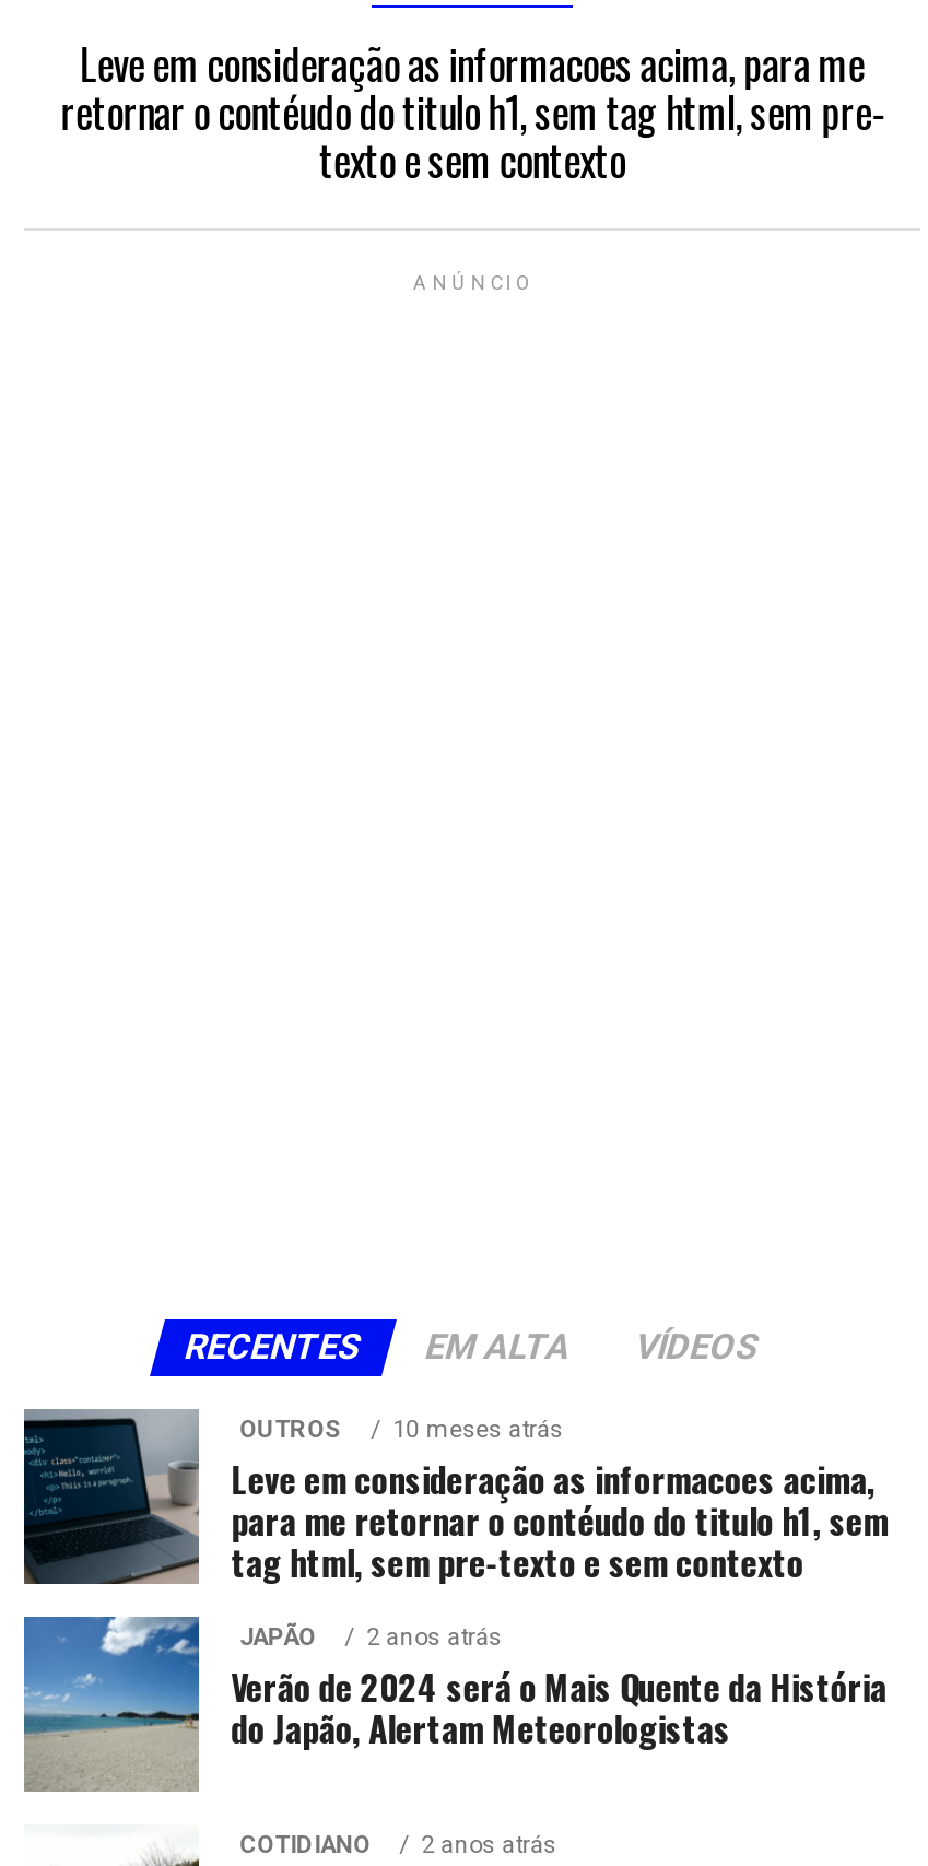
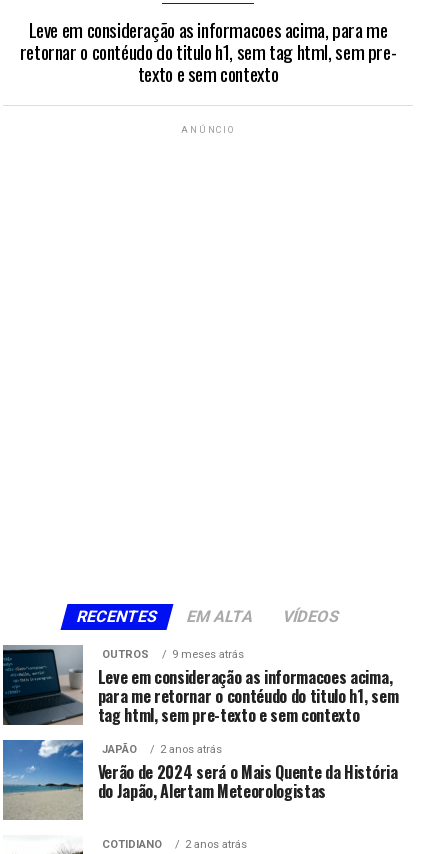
[240,1416,563,1444] OUTROS 10 meses atrás -> [102,648,244,661] OUTROS 9 meses atrás

